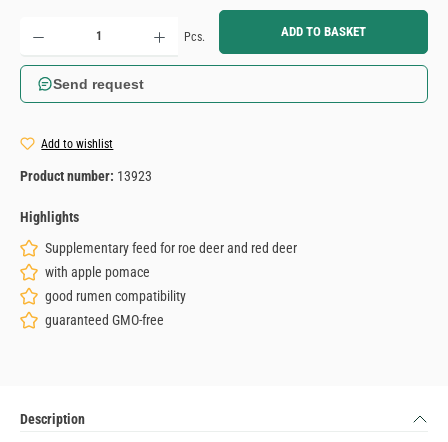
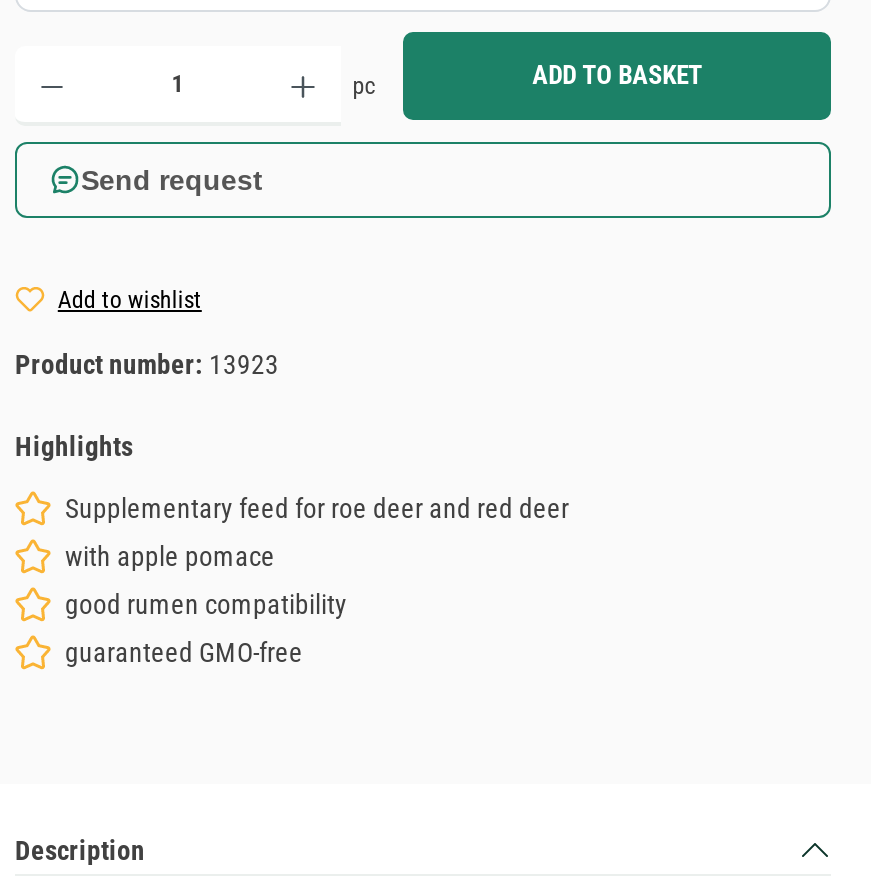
[184,29,205,43] Pcs. -> [352,71,376,99] pc

